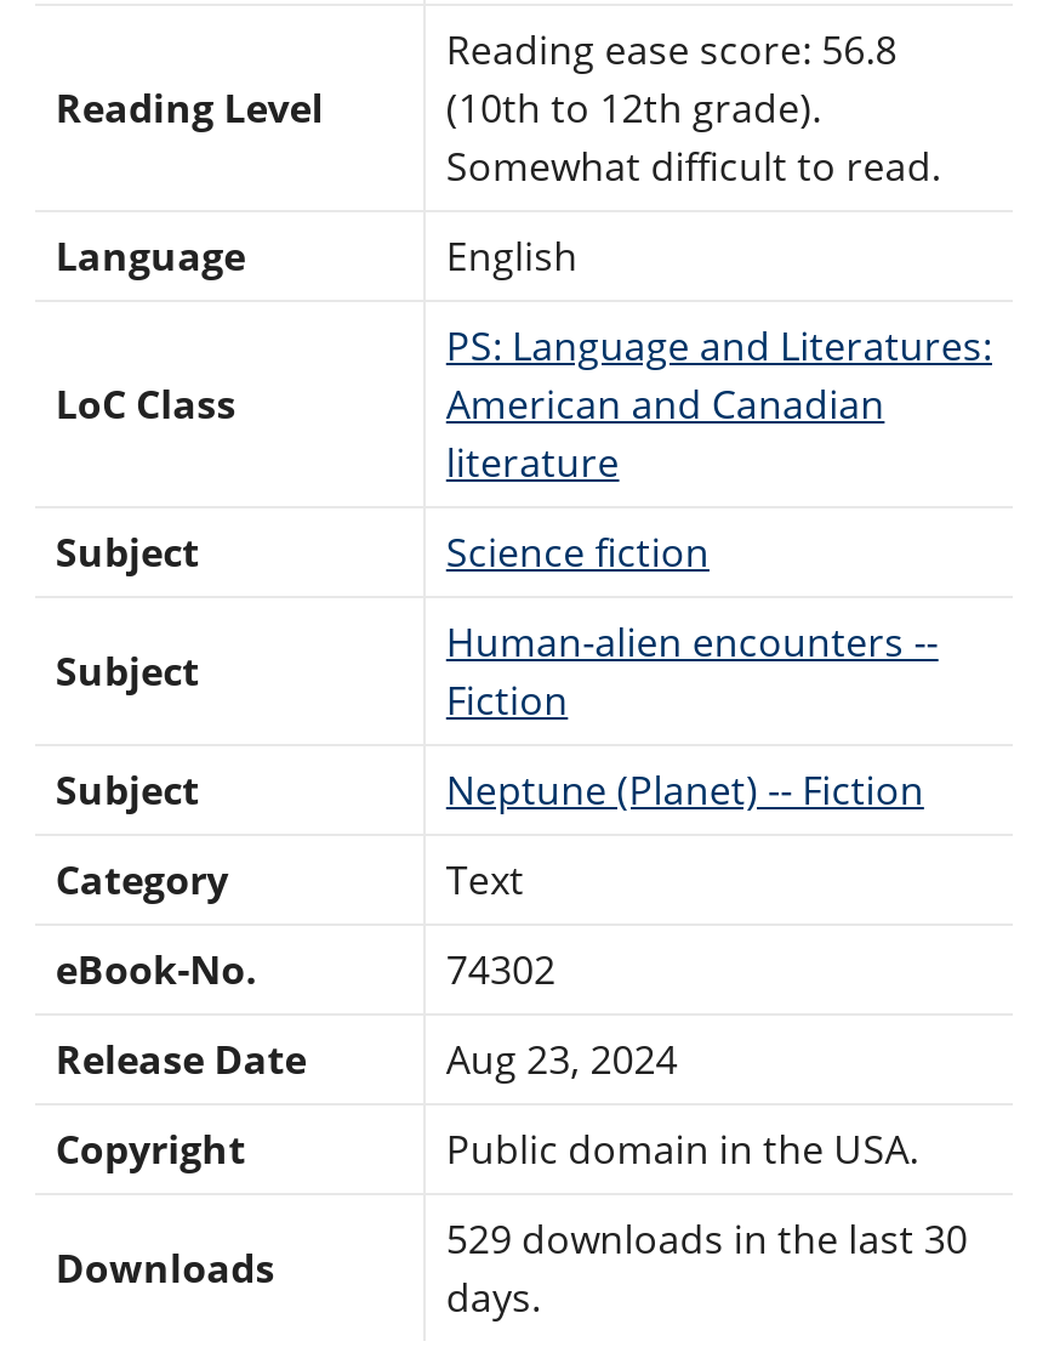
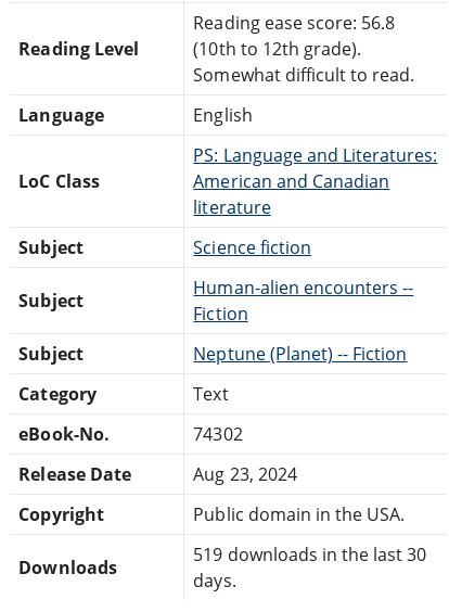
[446,1212,968,1265] 529 downloads in the last 30 -> [193,542,427,566] 519 downloads in the last 30

